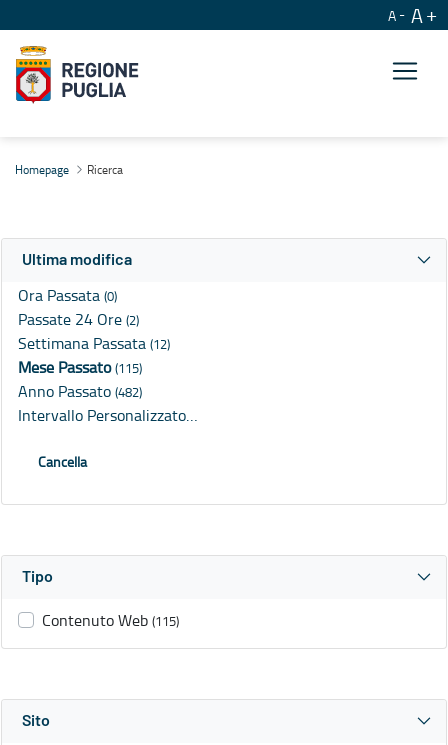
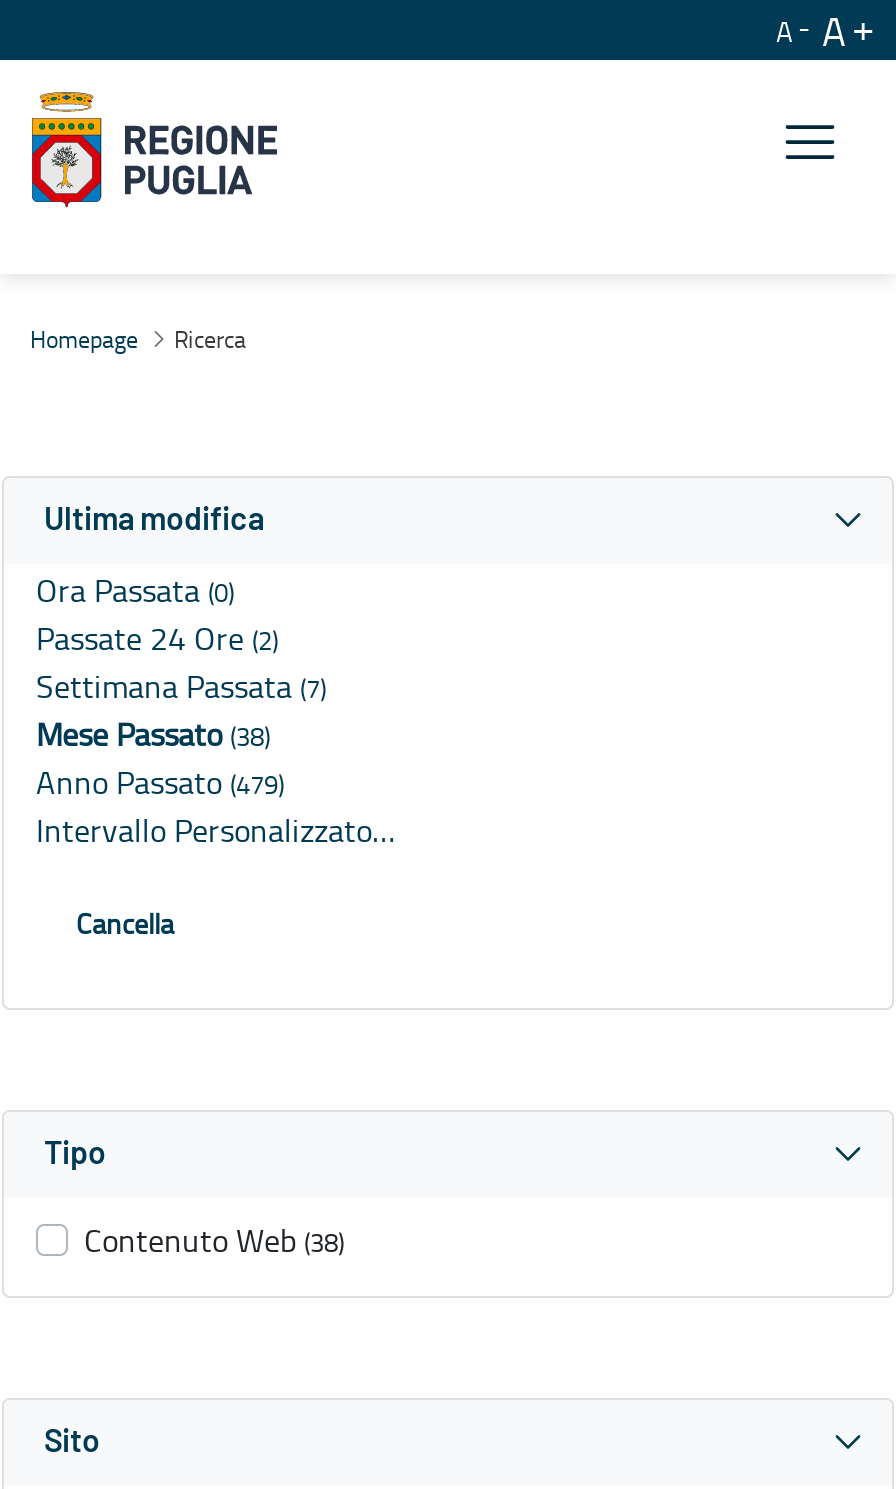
[18,332,170,354] Settimana Passata (12) -> [36,665,326,709] Settimana Passata (7)
[18,356,142,378] Mese Passato (115) -> [36,713,270,757] Mese Passato (38)
[18,380,142,402] Anno Passato (482) -> [36,761,284,805] Anno Passato (479)
[42,609,179,631] Contenuto Web (115) -> [84,1219,344,1263] Contenuto Web (38)

